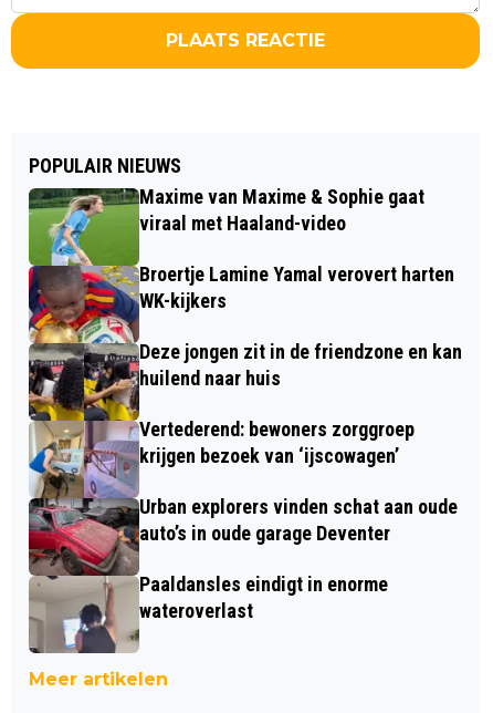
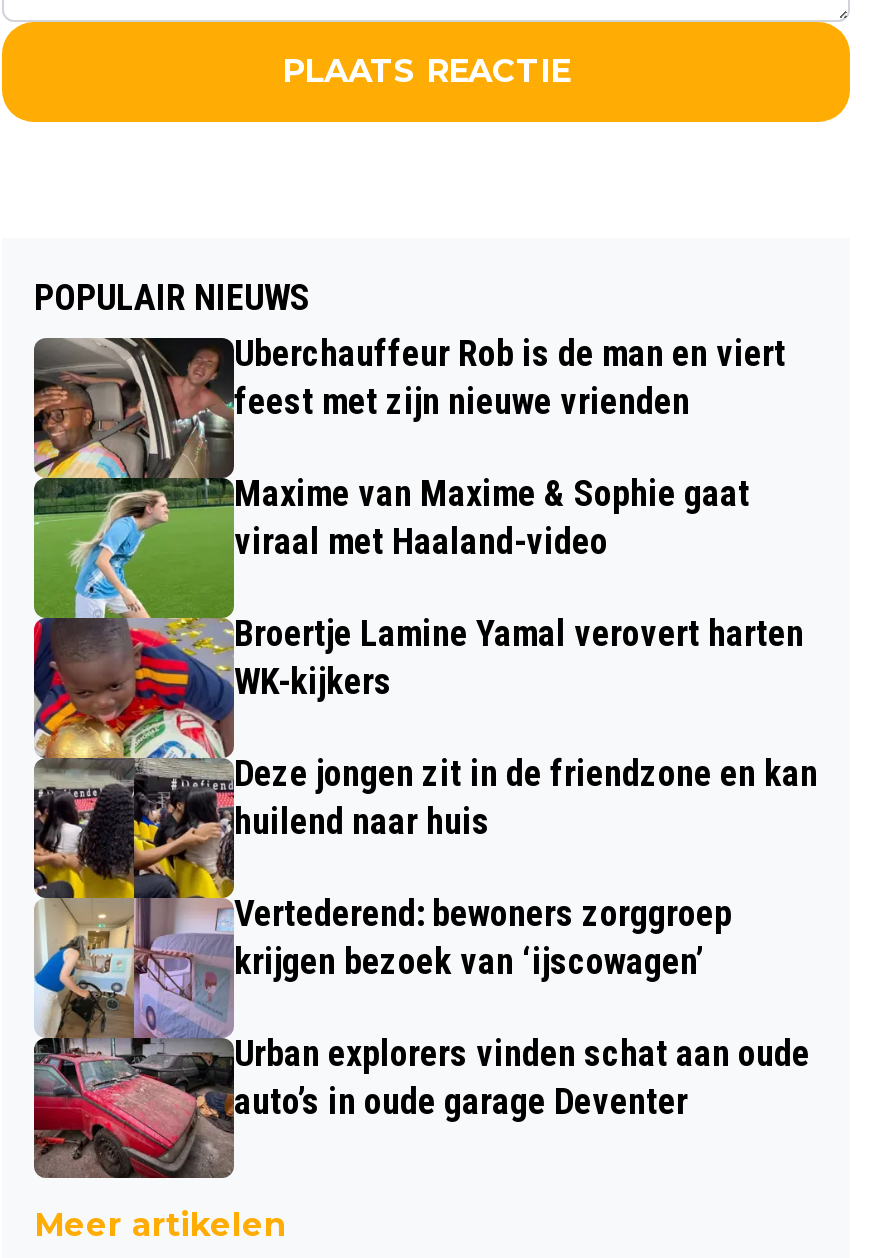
none -> [32,332,786,478] [image] | Uberchauffeur Rob is de man en viert | feest met zijn nieuwe vrienden
moved [139,185,462,545] -> [234,472,818,1122]: Maxime van Maxime & Sophie gaat | viraal met Haaland-video | Broertje Lamine Yamal verovert harten | ... | Urban explorers vinden schat aan oude | auto’s in oude garage Deventer
[29,572,388,653] [image] | Paaldansles eindigt in enorme | wateroverlast -> none

